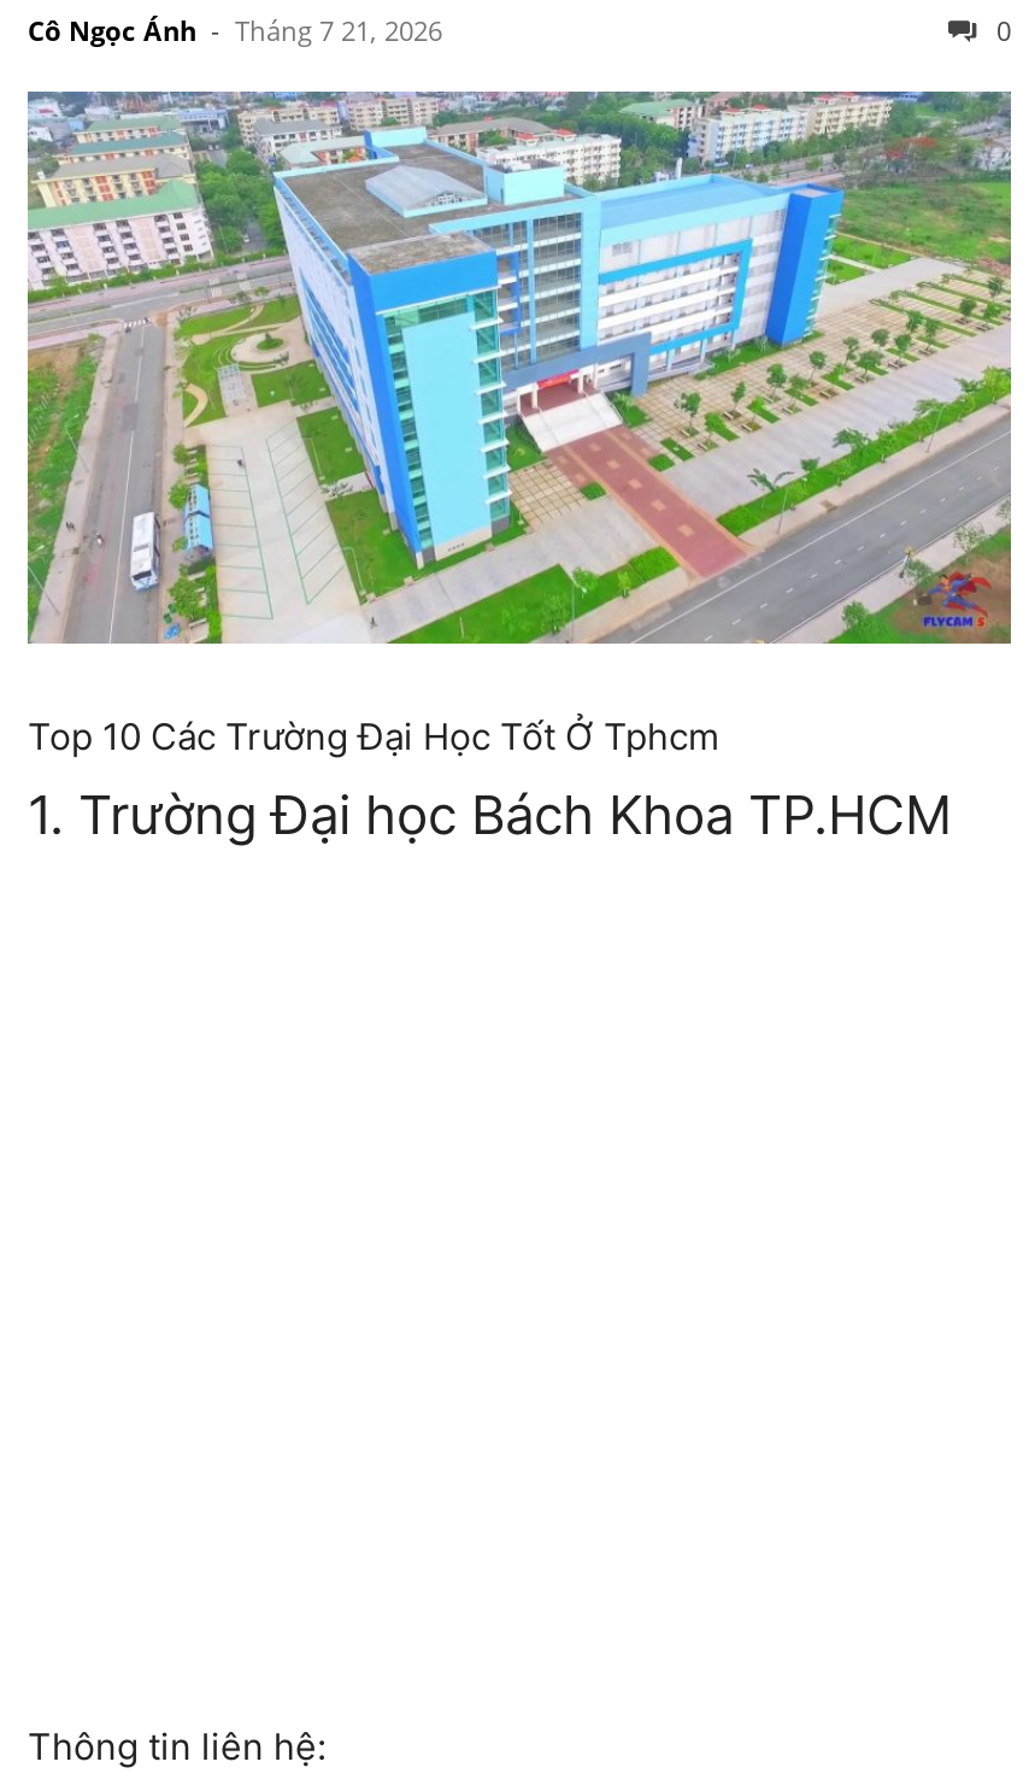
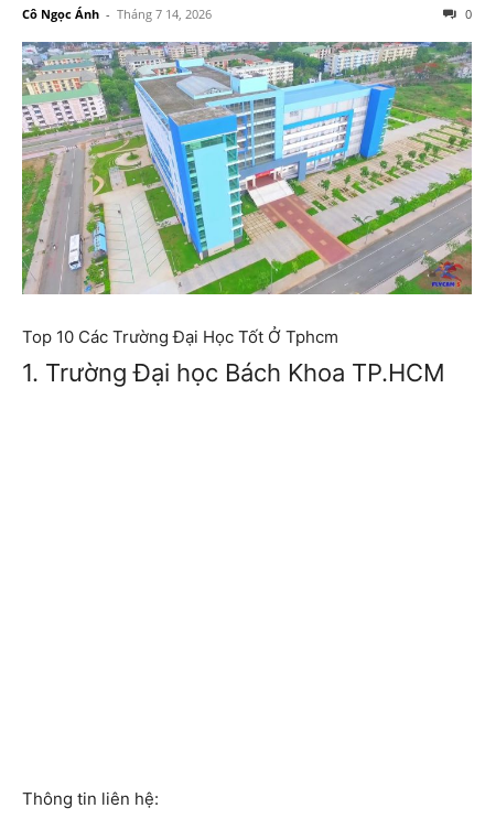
[28,11,442,47] Cô Ngọc Ánh - Tháng 7 21, 2026 -> [22,5,212,22] Cô Ngọc Ánh - Tháng 7 14, 2026

